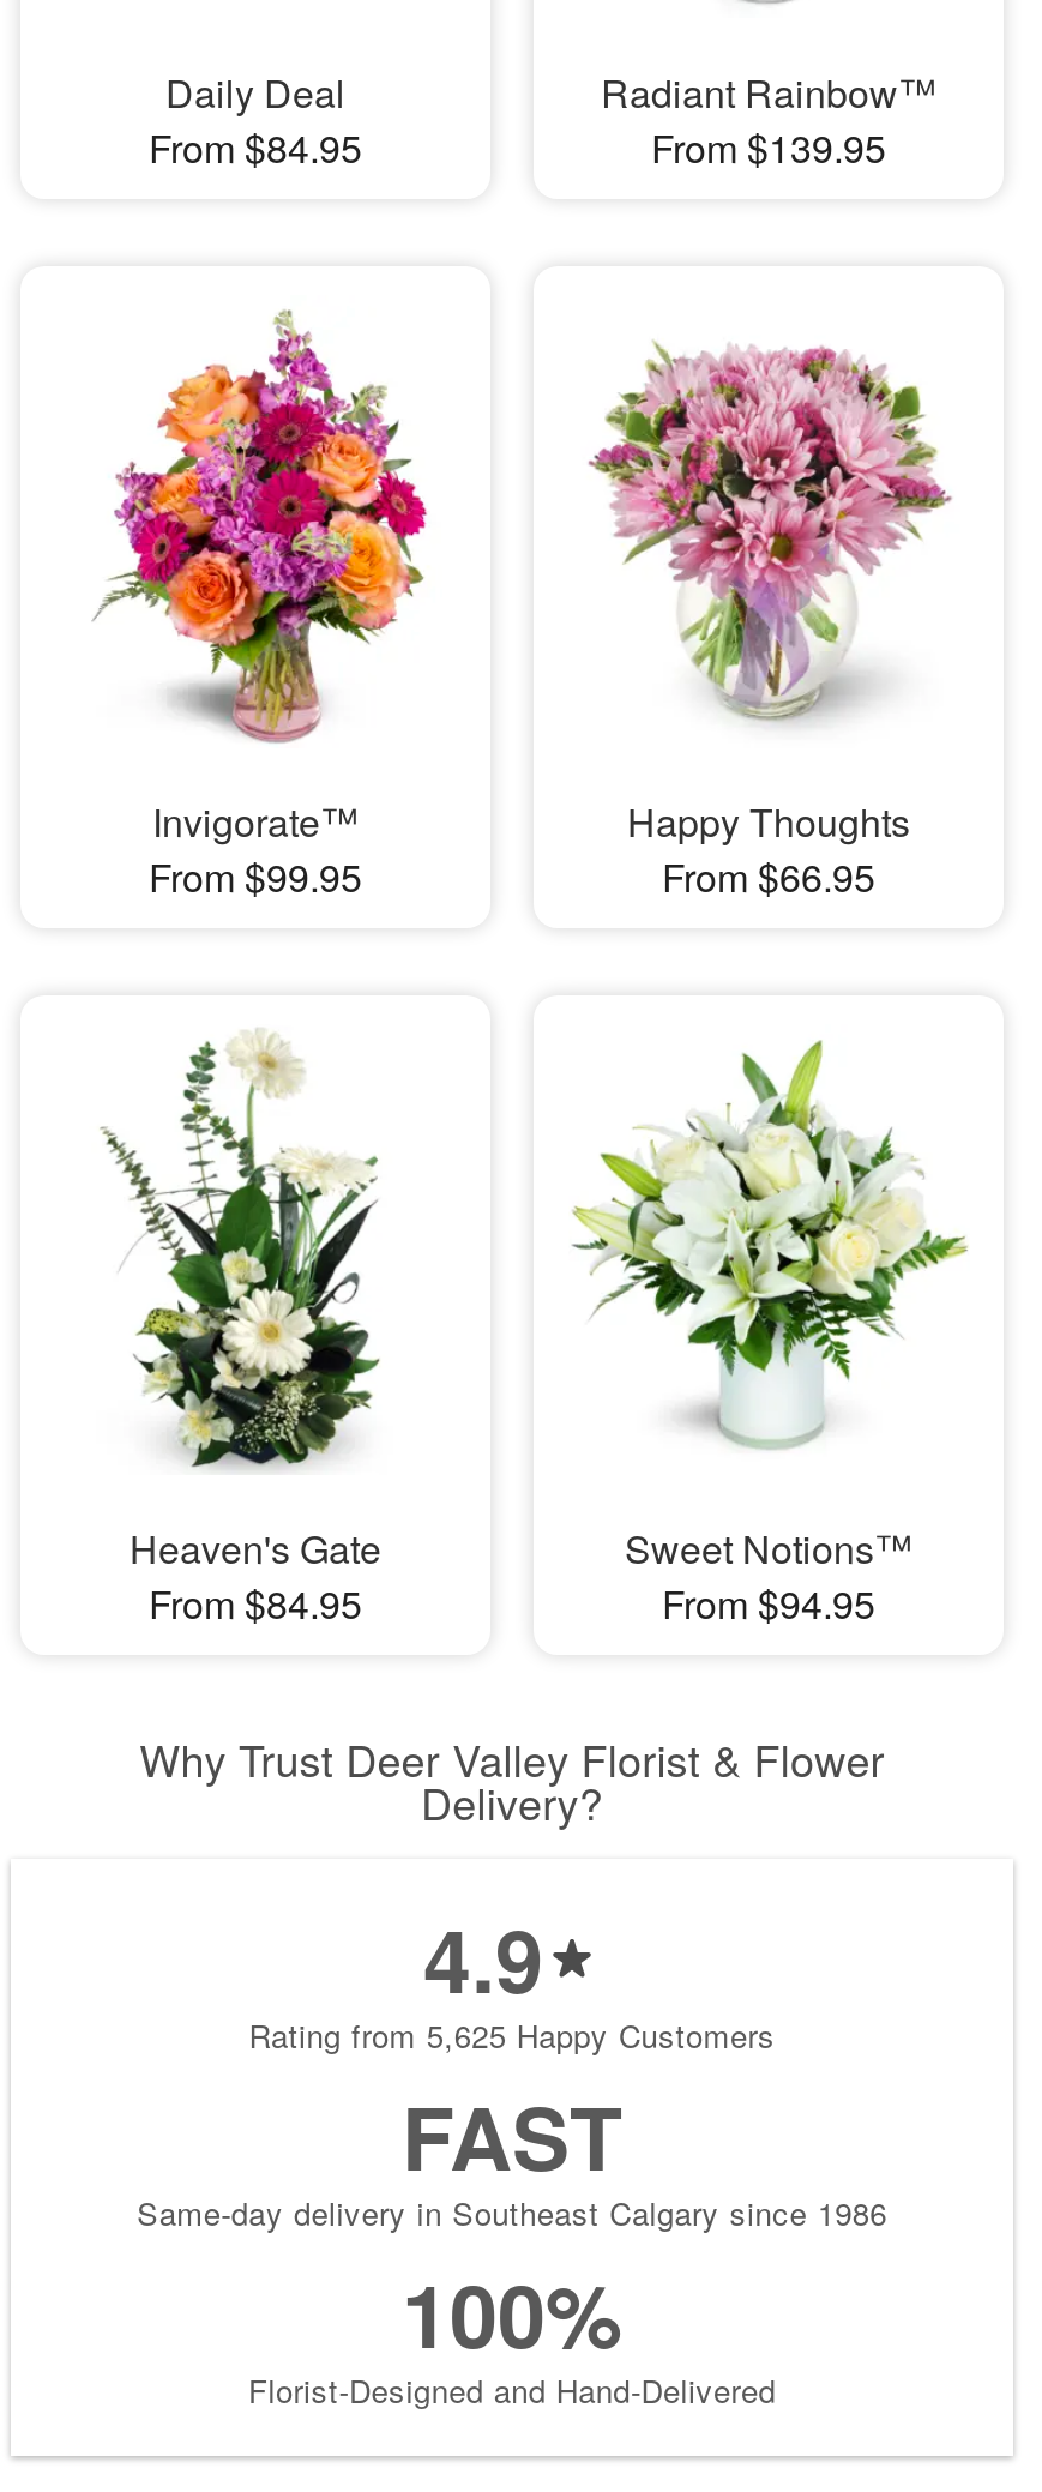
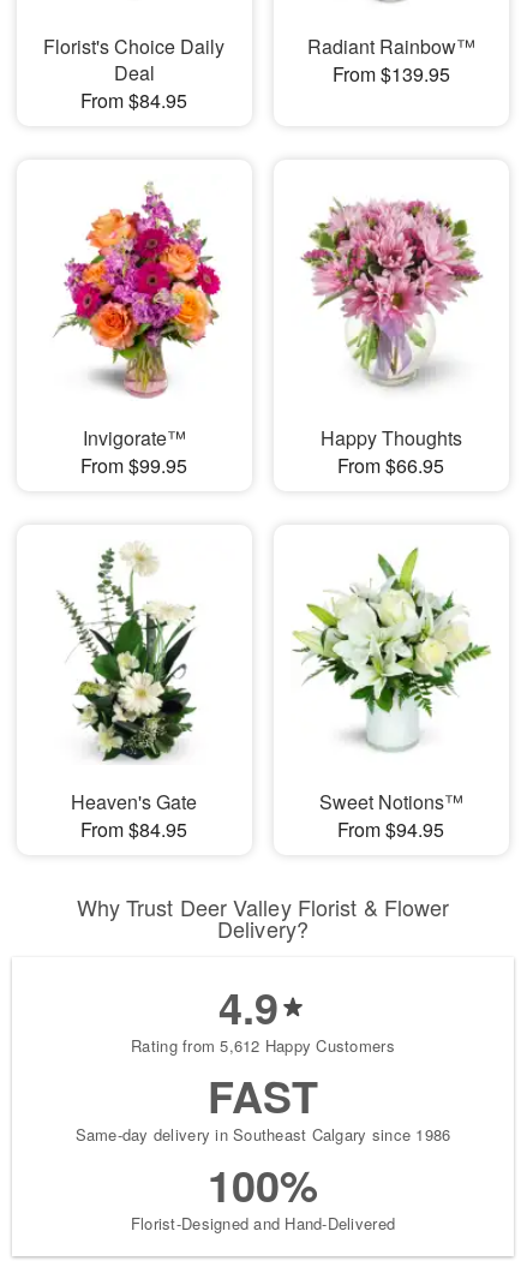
[165,66,345,121] Daily Deal -> [44,33,225,87] Florist's Choice Daily | Deal
[249,2013,775,2058] Rating from 5,625 Happy Customers -> [131,1034,395,1057] Rating from 5,612 Happy Customers

